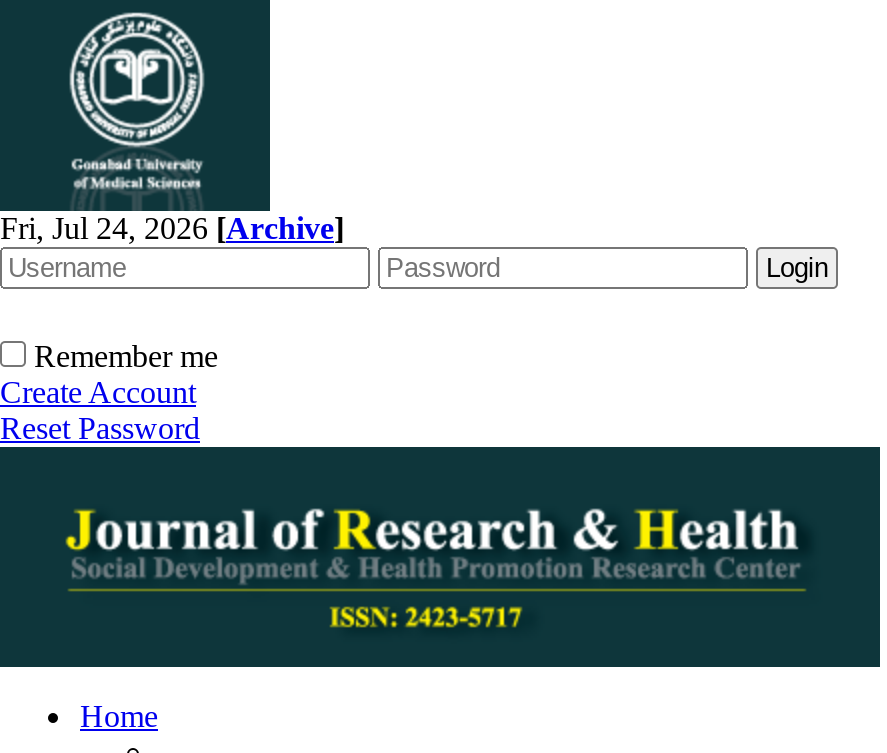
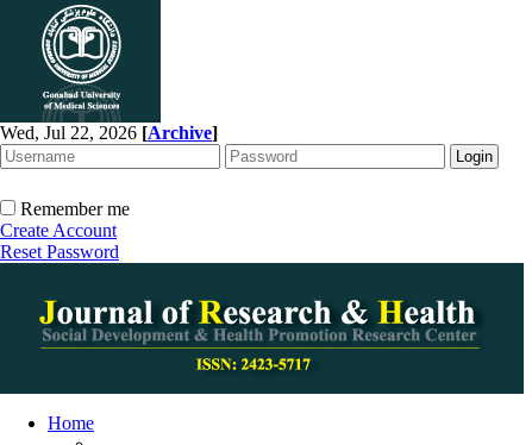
[0,211,344,245] Fri, Jul 24, 2026[Archive] -> [0,123,218,143] Wed, Jul 22, 2026[Archive]

